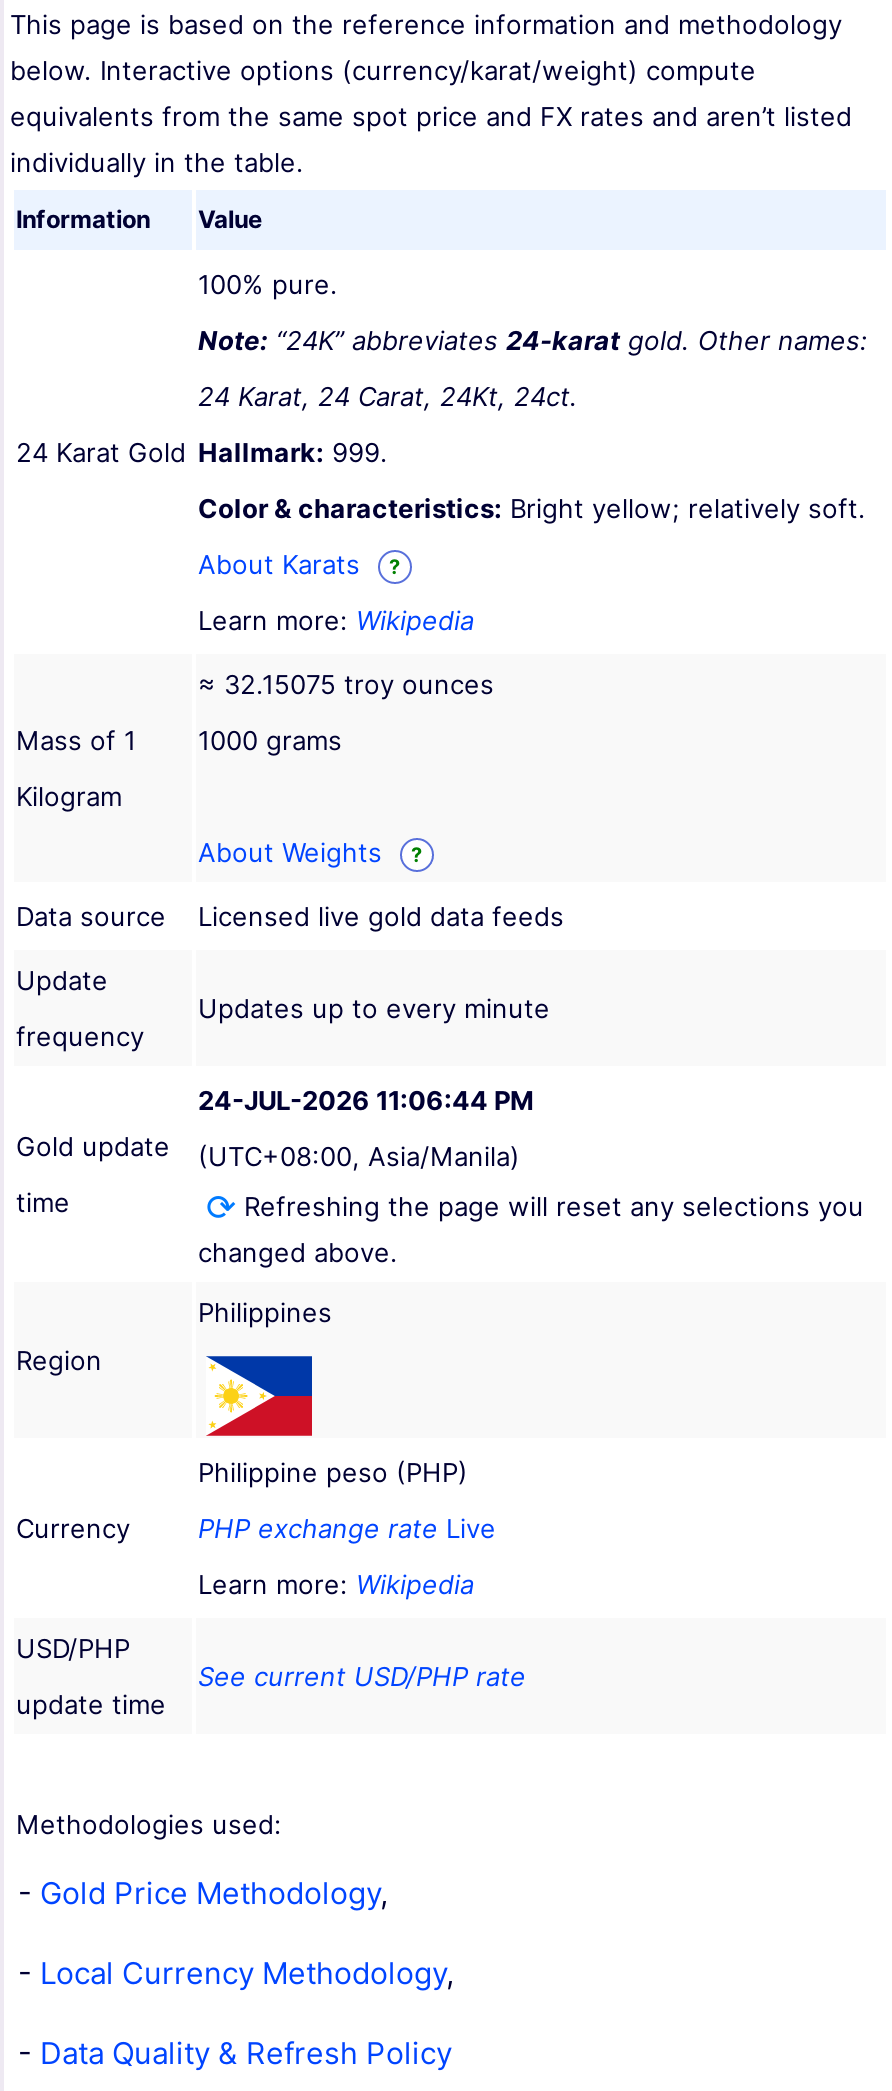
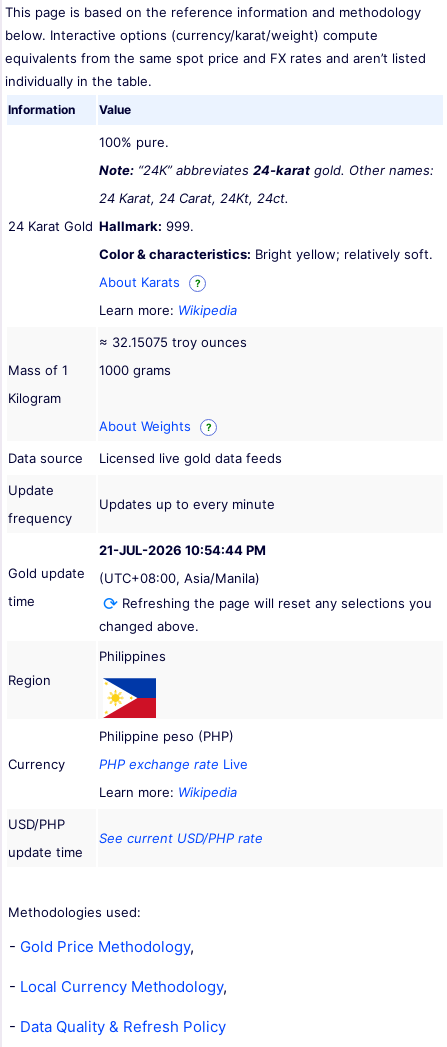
[198,1085,534,1117] 24-JUL-2026 11:06:44 PM -> [99,542,266,558] 21-JUL-2026 10:54:44 PM

